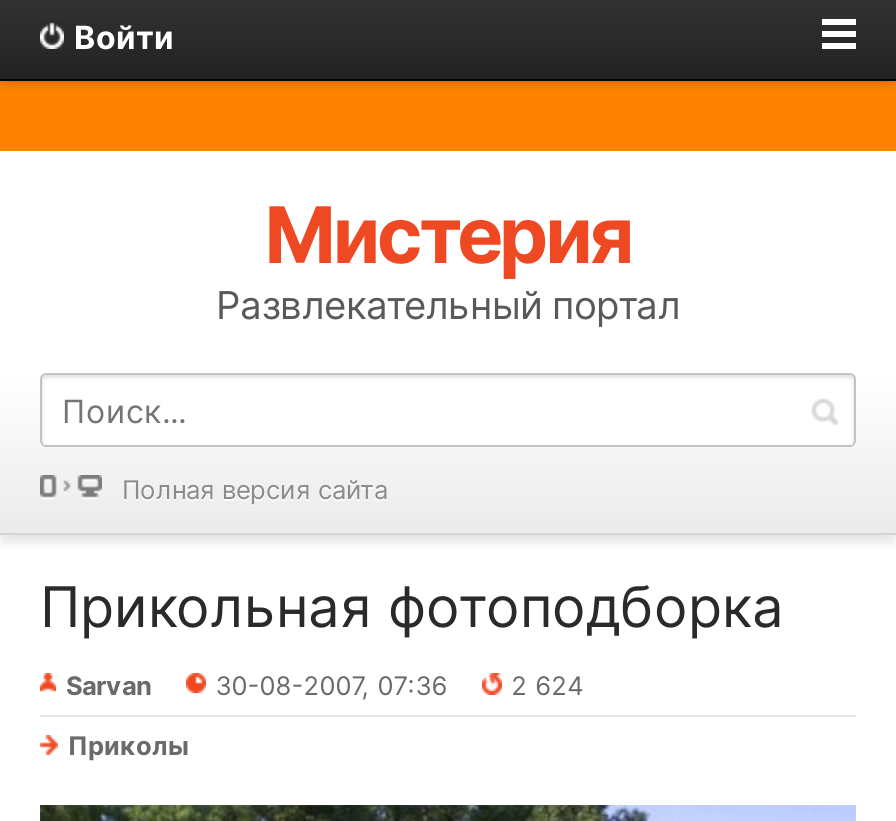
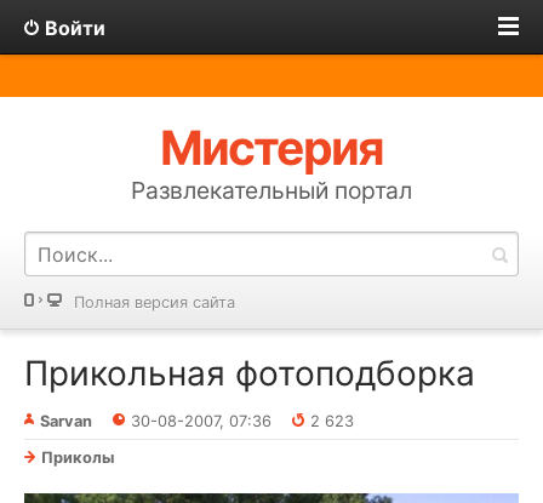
[511,671,583,701] 2 624 -> [310,412,353,430] 2 623

